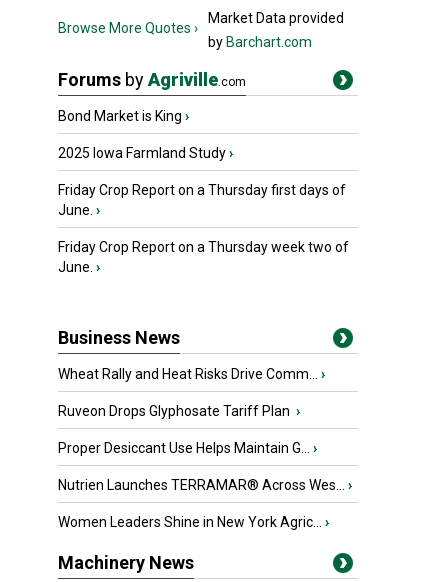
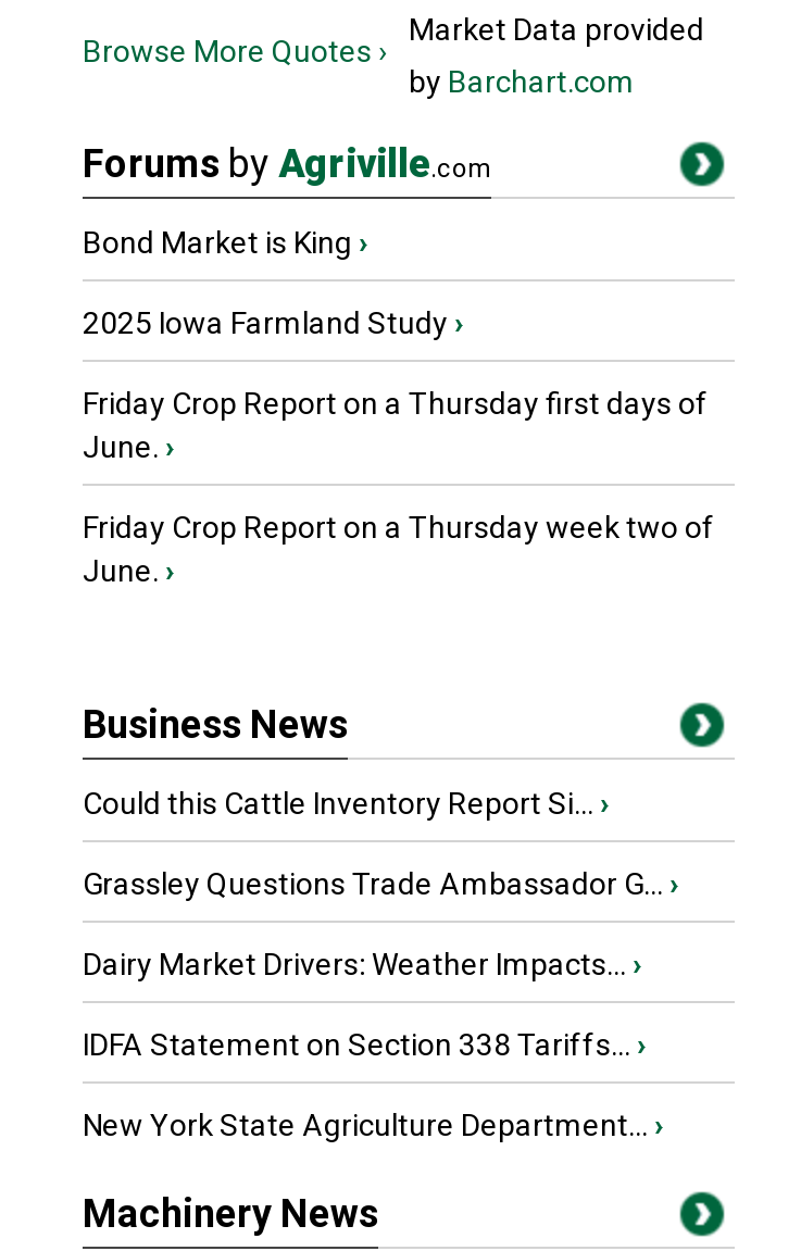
[58,366,325,382] Wheat Rally and Heat Risks Drive Comm... › -> [83,785,609,820] Could this Cattle Inventory Report Si... ›
[58,403,300,419] Ruveon Drops Glyphosate Tariff Plan › -> [83,865,678,900] Grassley Questions Trade Ambassador G... ›
[58,440,317,456] Proper Desiccant Use Helps Maintain G... › -> [83,946,641,981] Dairy Market Drivers: Weather Impacts... ›
[58,477,352,493] Nutrien Launches TERRAMAR® Across Wes... › -> [83,1026,646,1061] IDFA Statement on Section 338 Tariffs... ›
[58,514,329,530] Women Leaders Shine in New York Agric... › -> [83,1107,663,1141] New York State Agriculture Department... ›

